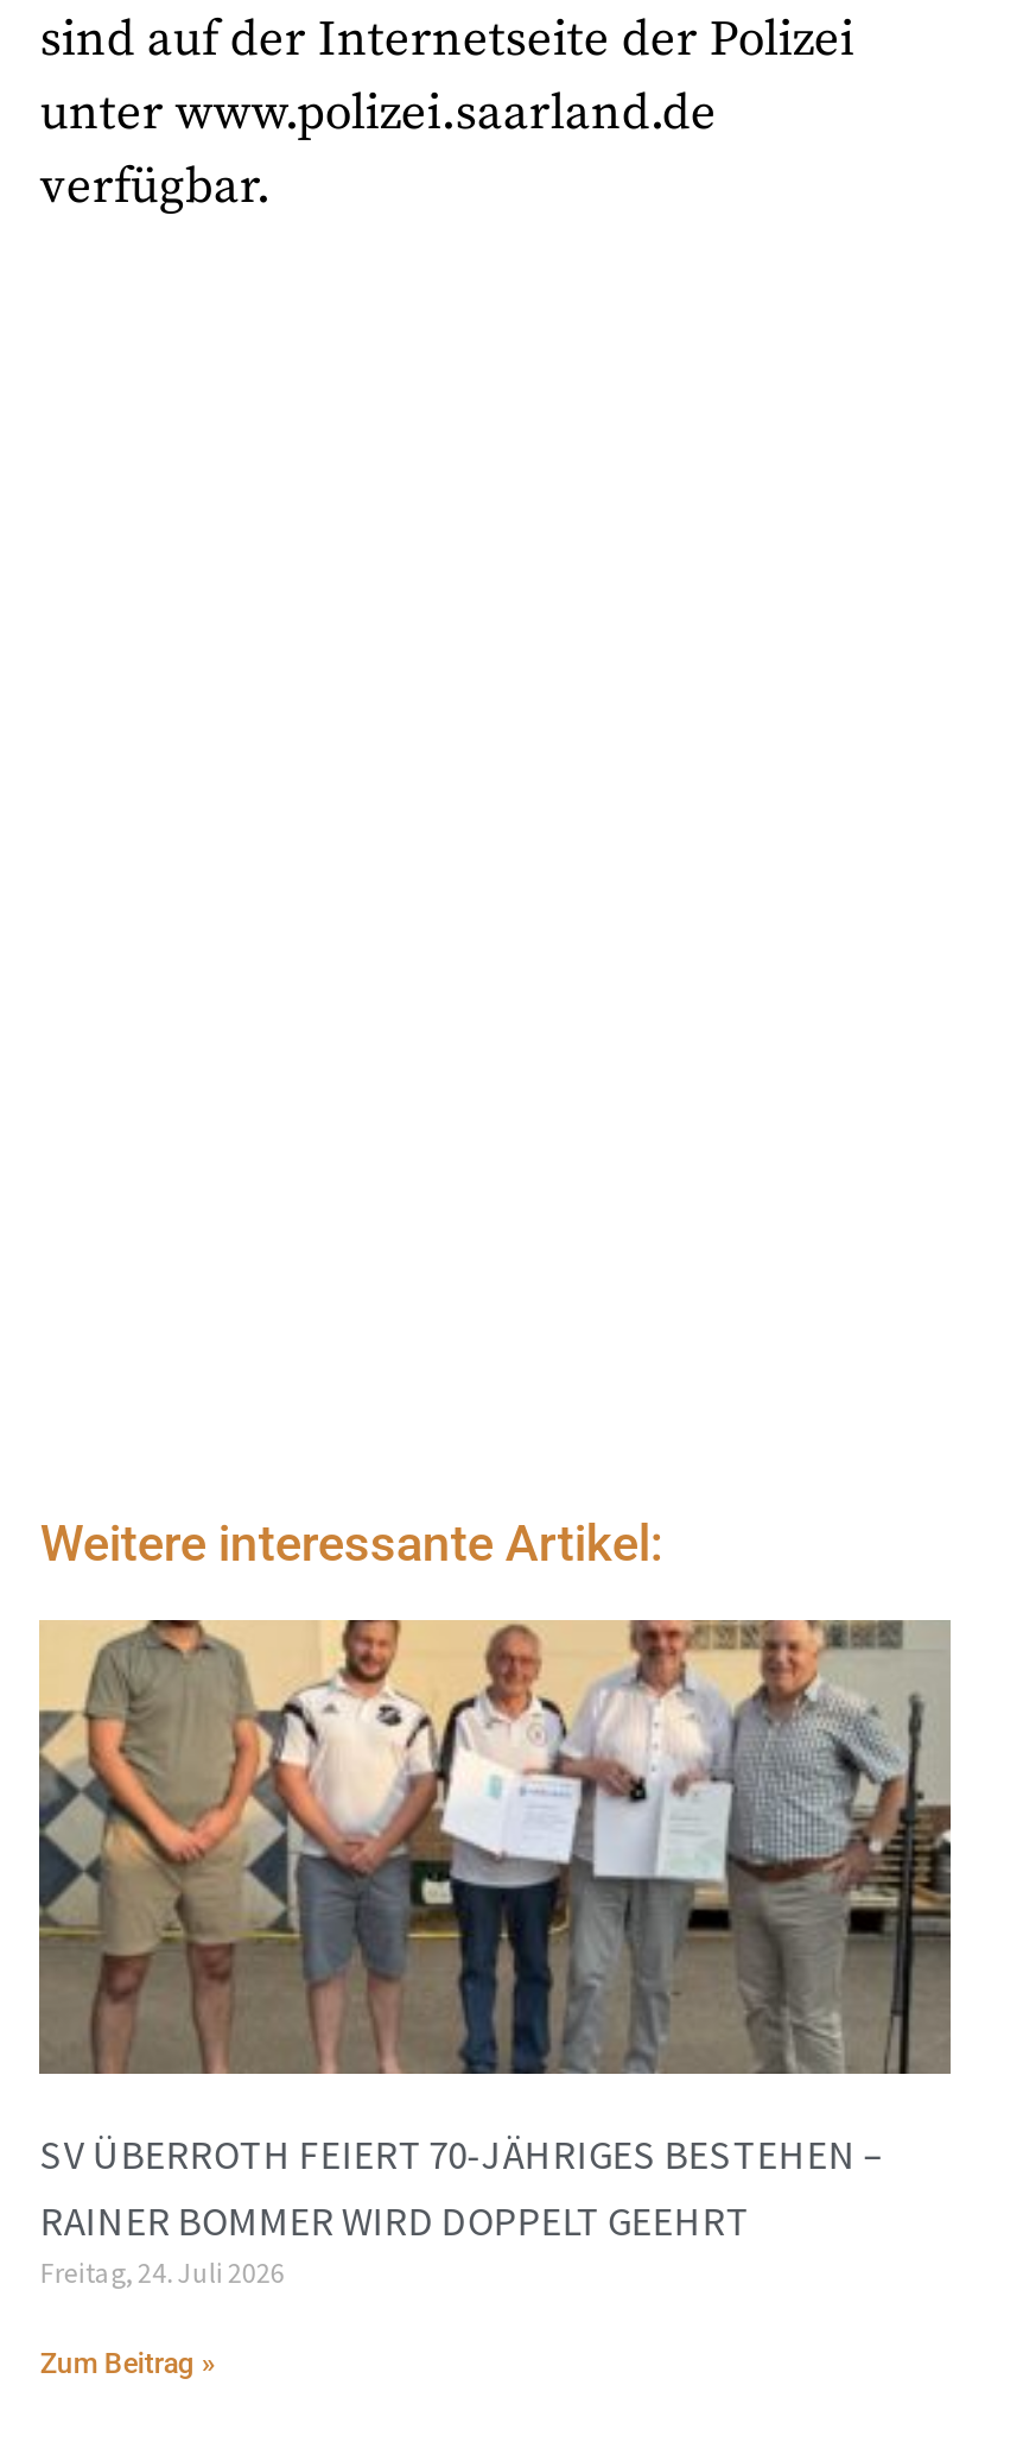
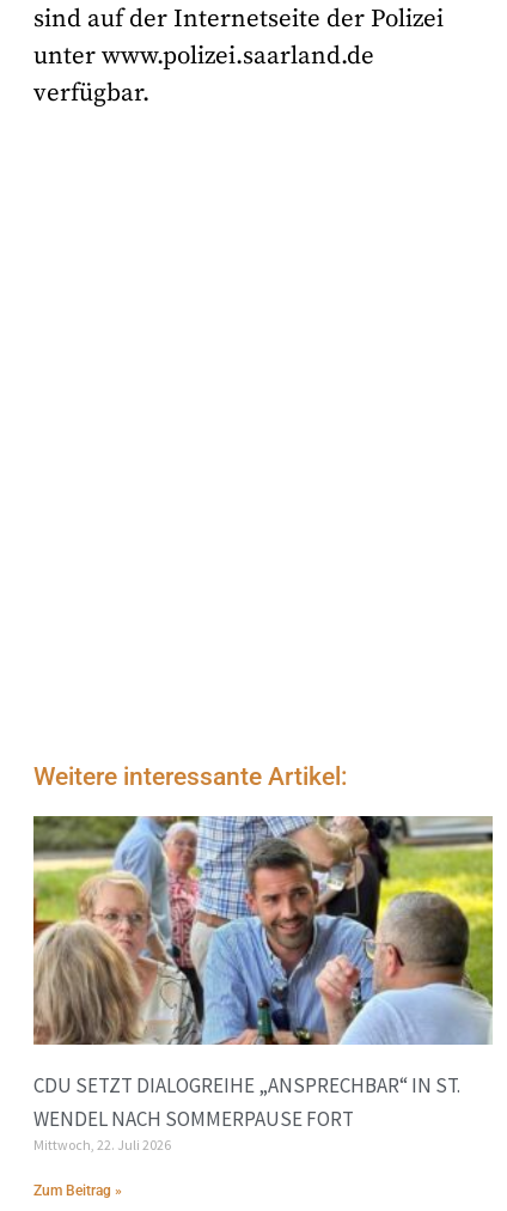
[37,1618,953,2290] [image] | SV ÜBERROTH FEIERT 70-JÄHRIGES BESTEHEN – | RAINER BOMMER WIRD DOPPELT GEEHRT | Freitag, 24. Juli 2026 -> [32,815,494,1154] [image] | CDU SETZT DIALOGREIHE „ANSPRECHBAR“ IN ST. | WENDEL NACH SOMMERPAUSE FORT | Mittwoch, 22. Juli 2026

